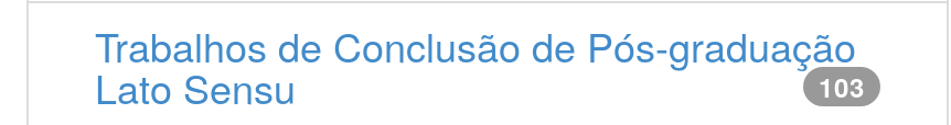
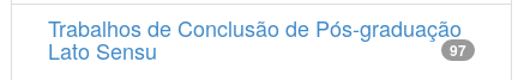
[819,66,865,106] 103 -> [450,39,466,61] 97

